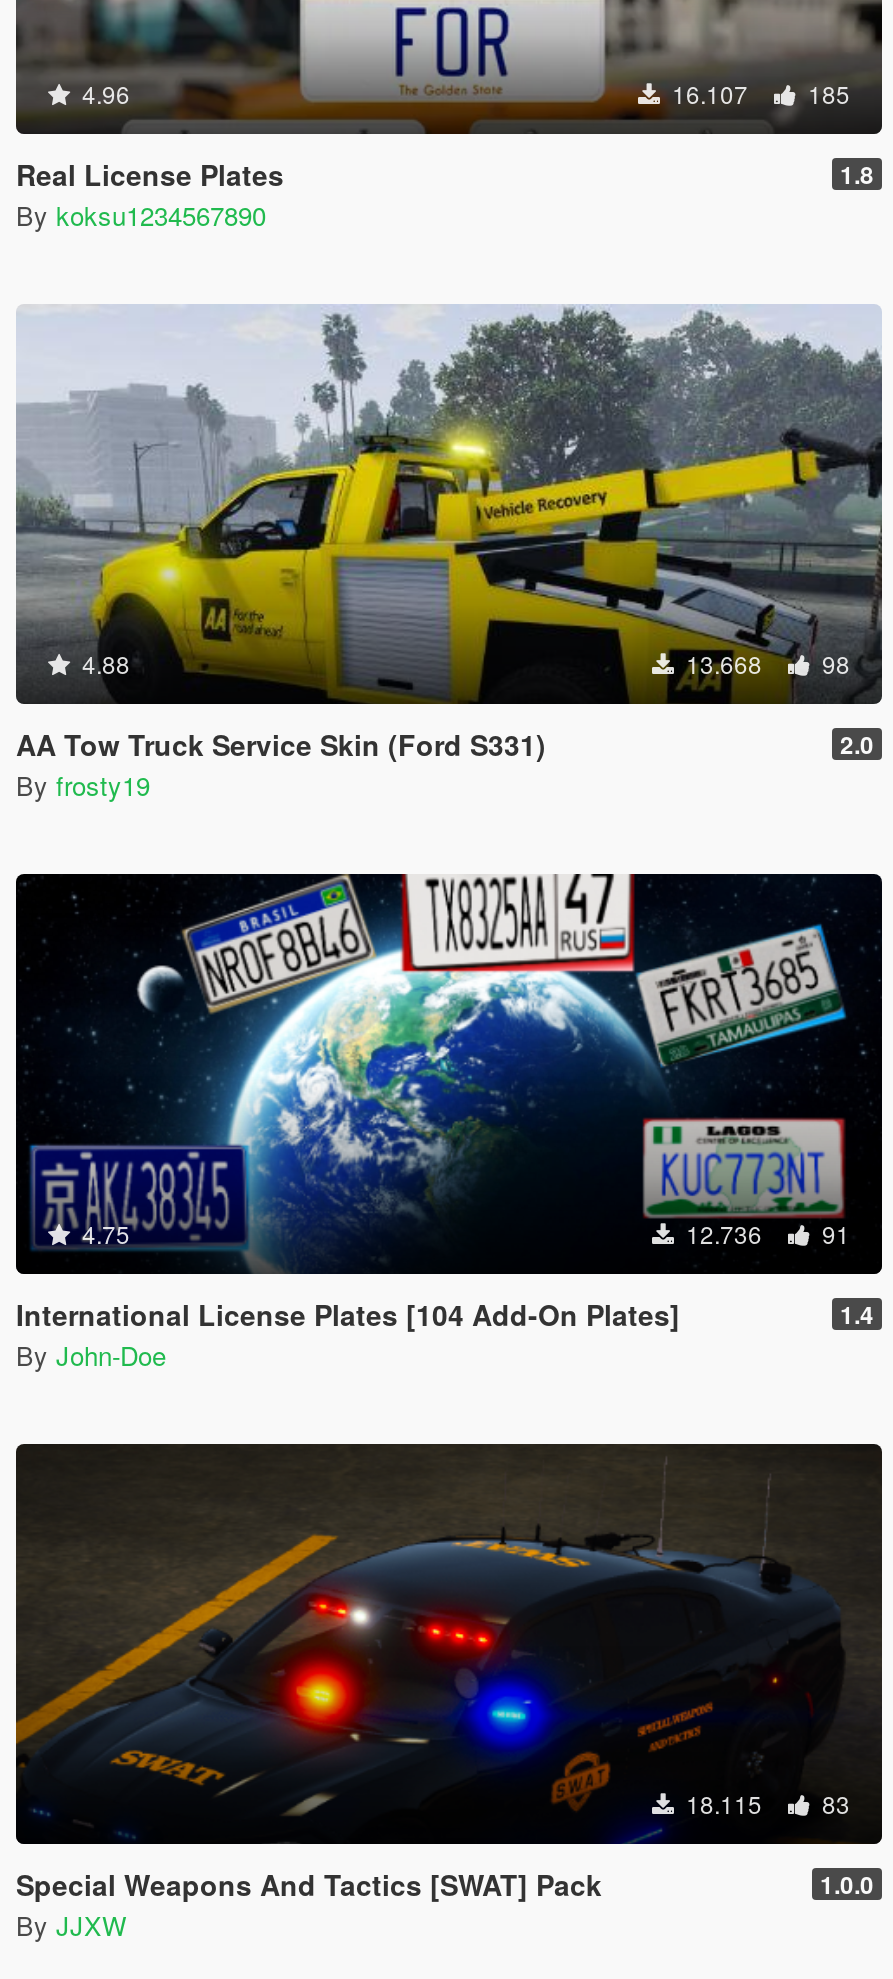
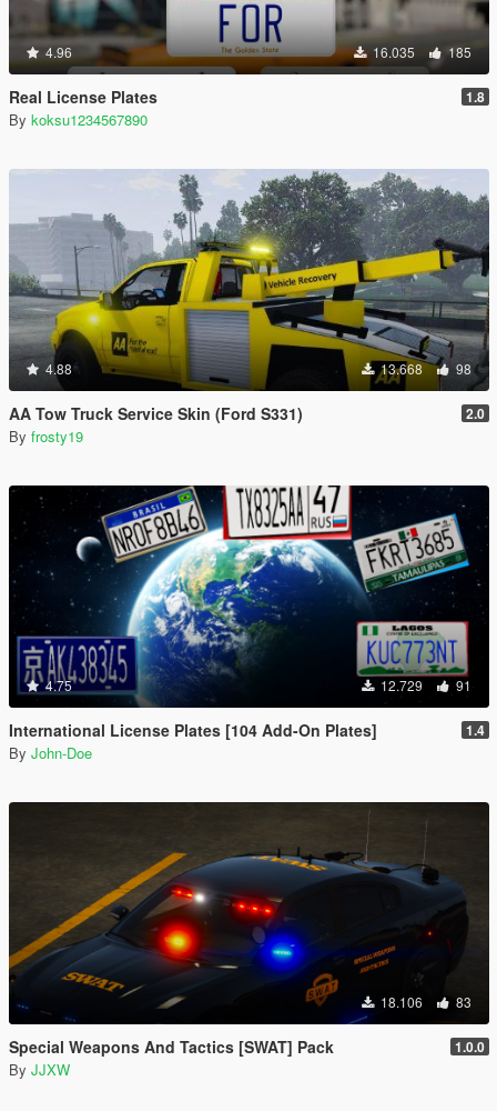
[666,76,850,110] 16.107 185 -> [369,42,471,61] 16.035 185
[680,1216,850,1250] 12.736 91 -> [377,675,471,694] 12.729 91
[680,1786,850,1820] 18.115 83 -> [377,992,471,1011] 18.106 83

